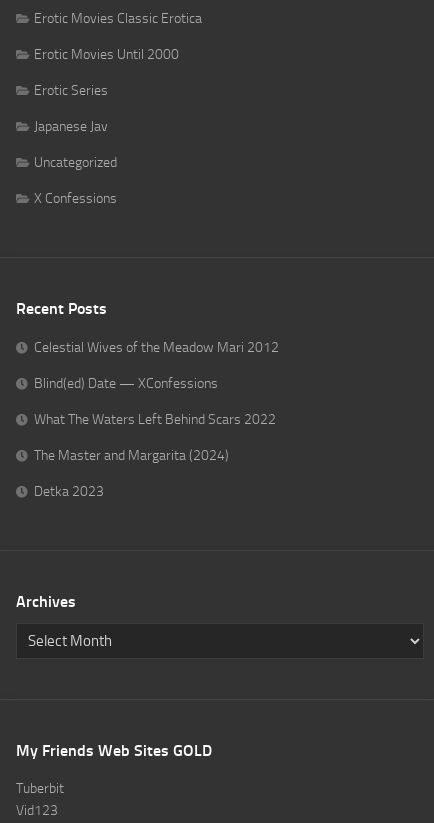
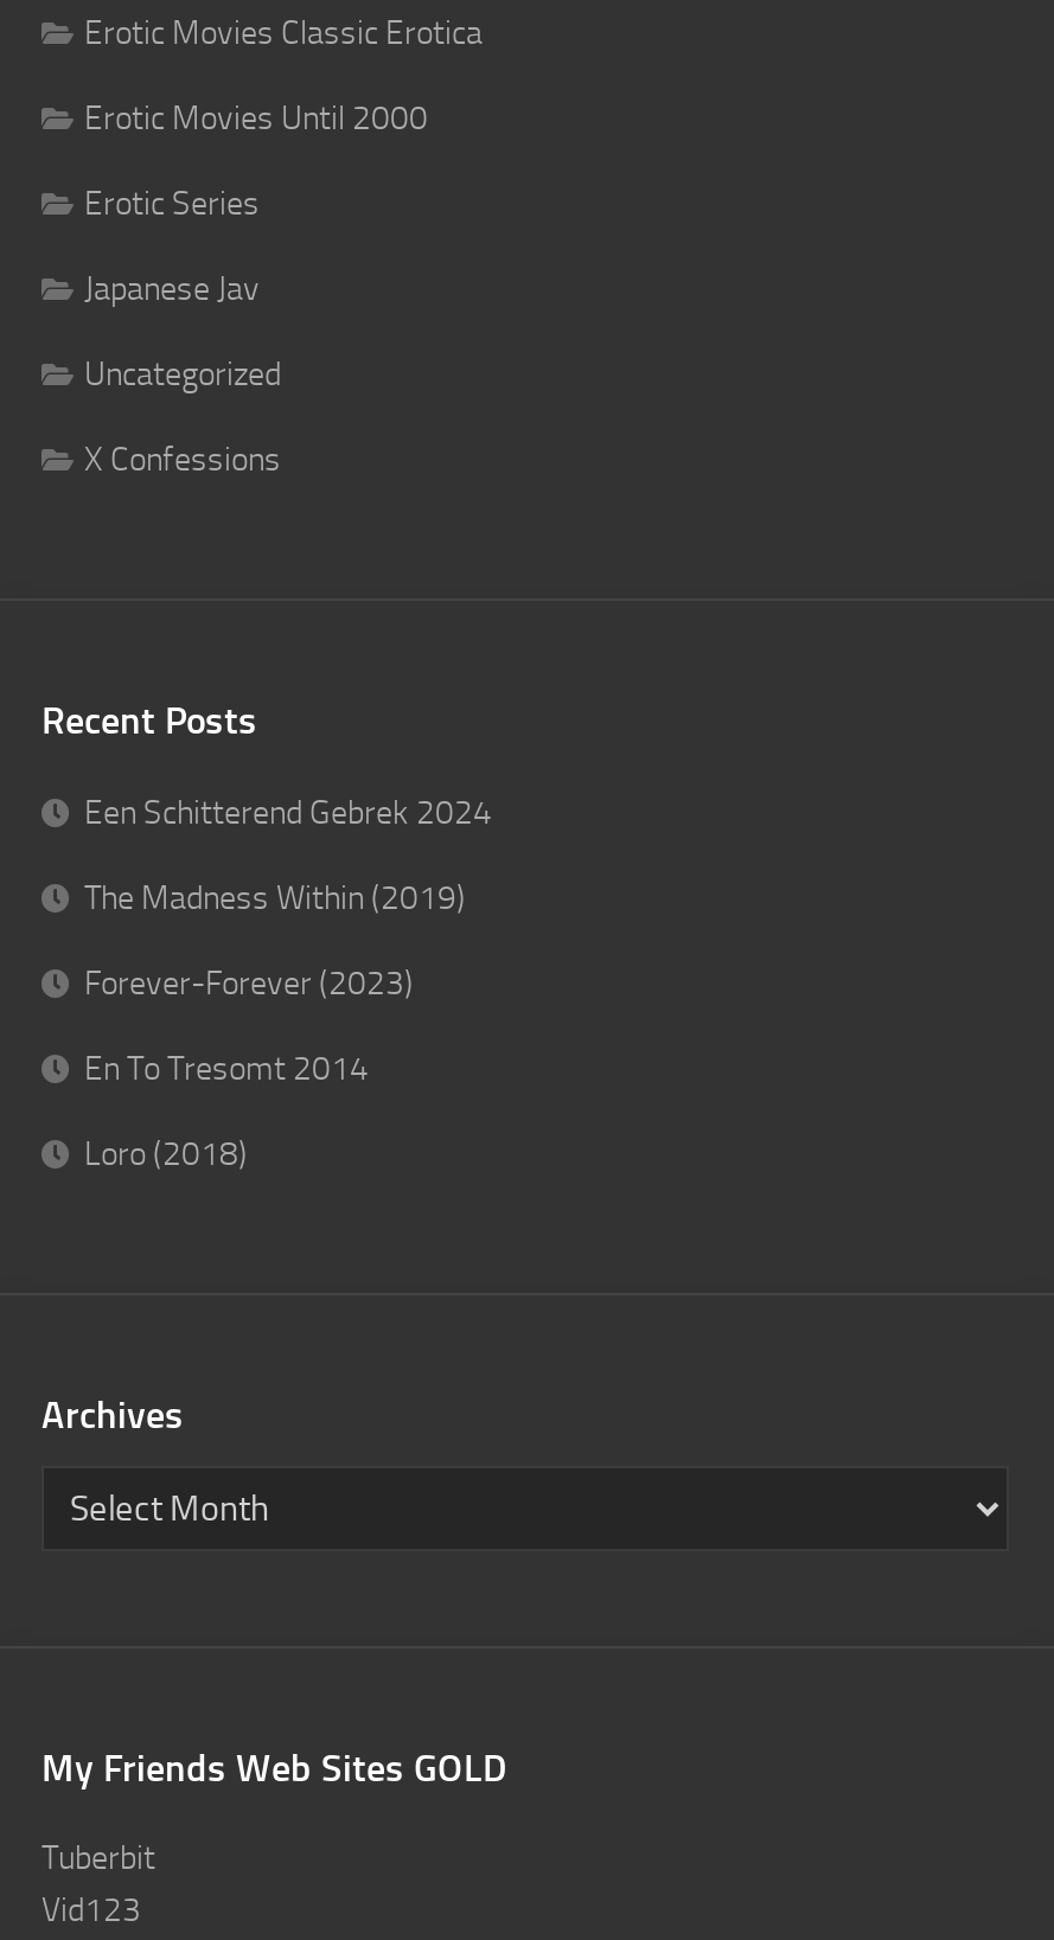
[34,339,279,356] Celestial Wives of the Meadow Mari 2012 -> [84,793,492,833] Een Schitterend Gebrek 2024
[34,375,218,392] Blind(ed) Date — XConfessions -> [84,878,466,918] The Madness Within (2019)
[34,411,276,428] What The Waters Left Behind Scars 2022 -> [84,963,414,1004] Forever-Forever (2023)
[34,447,229,464] The Master and Margarita (2024) -> [84,1049,369,1089] En To Tresomt 2014
[34,483,104,500] Detka 2023 -> [84,1134,248,1174] Loro (2018)

